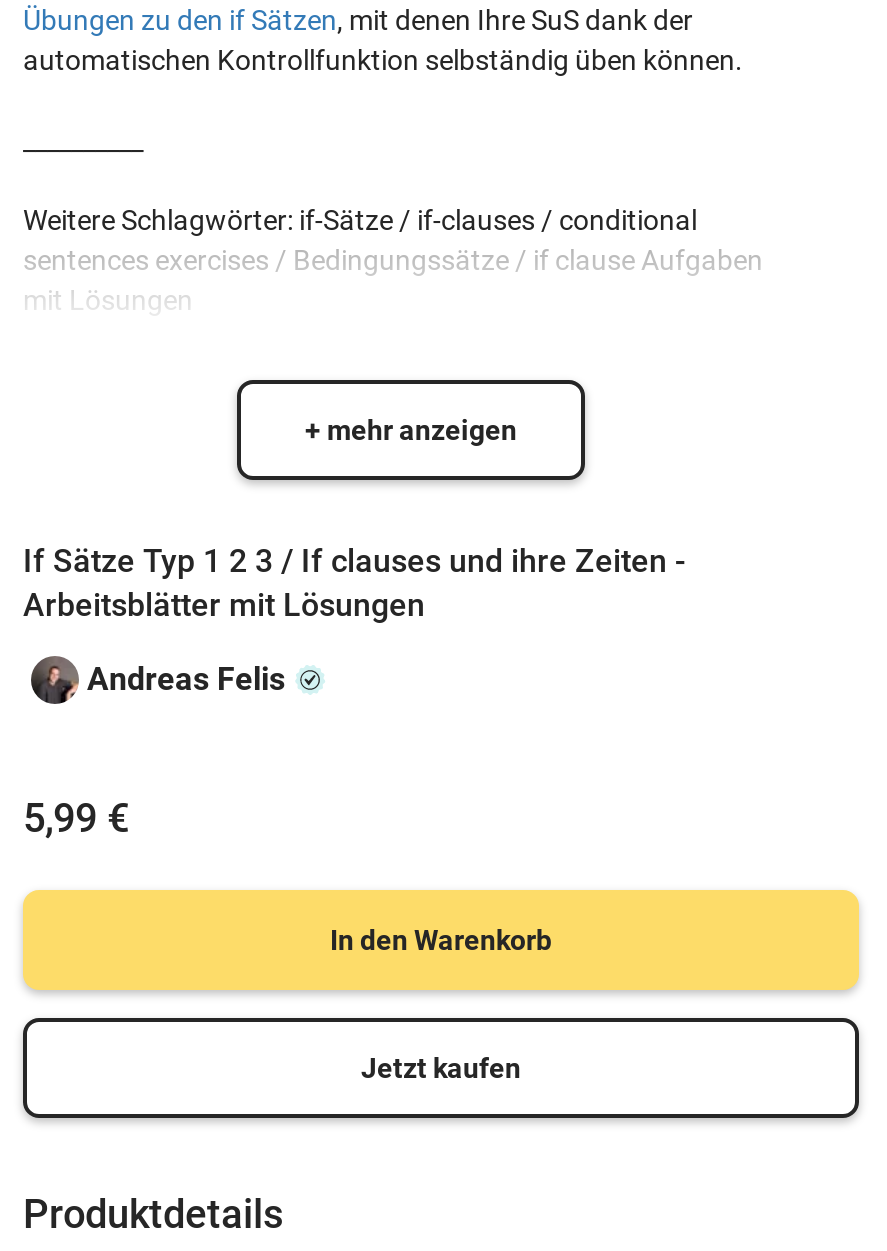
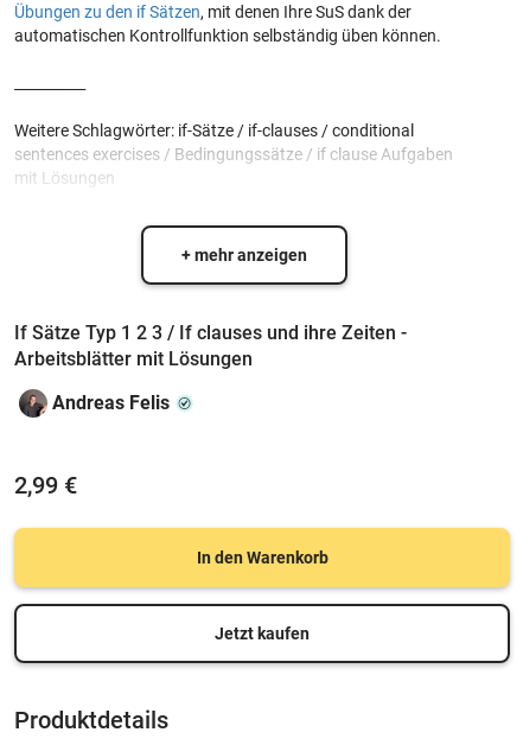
[23,794,129,842] 5,99 € -> [14,471,77,499] 2,99 €

